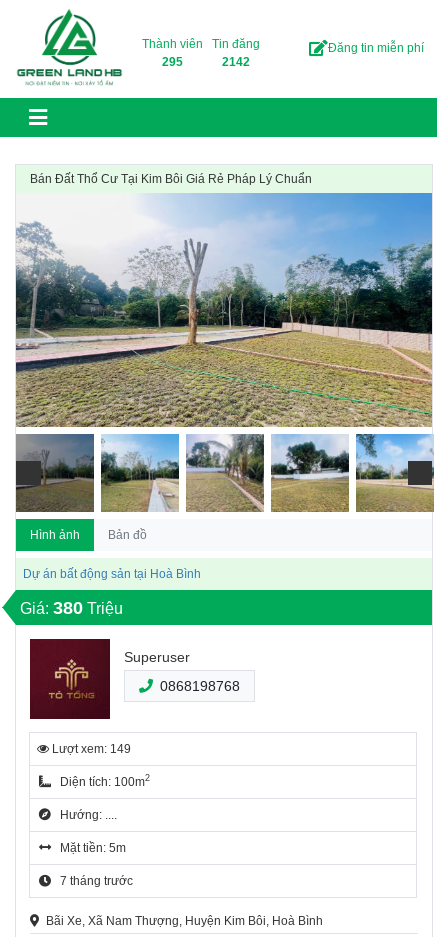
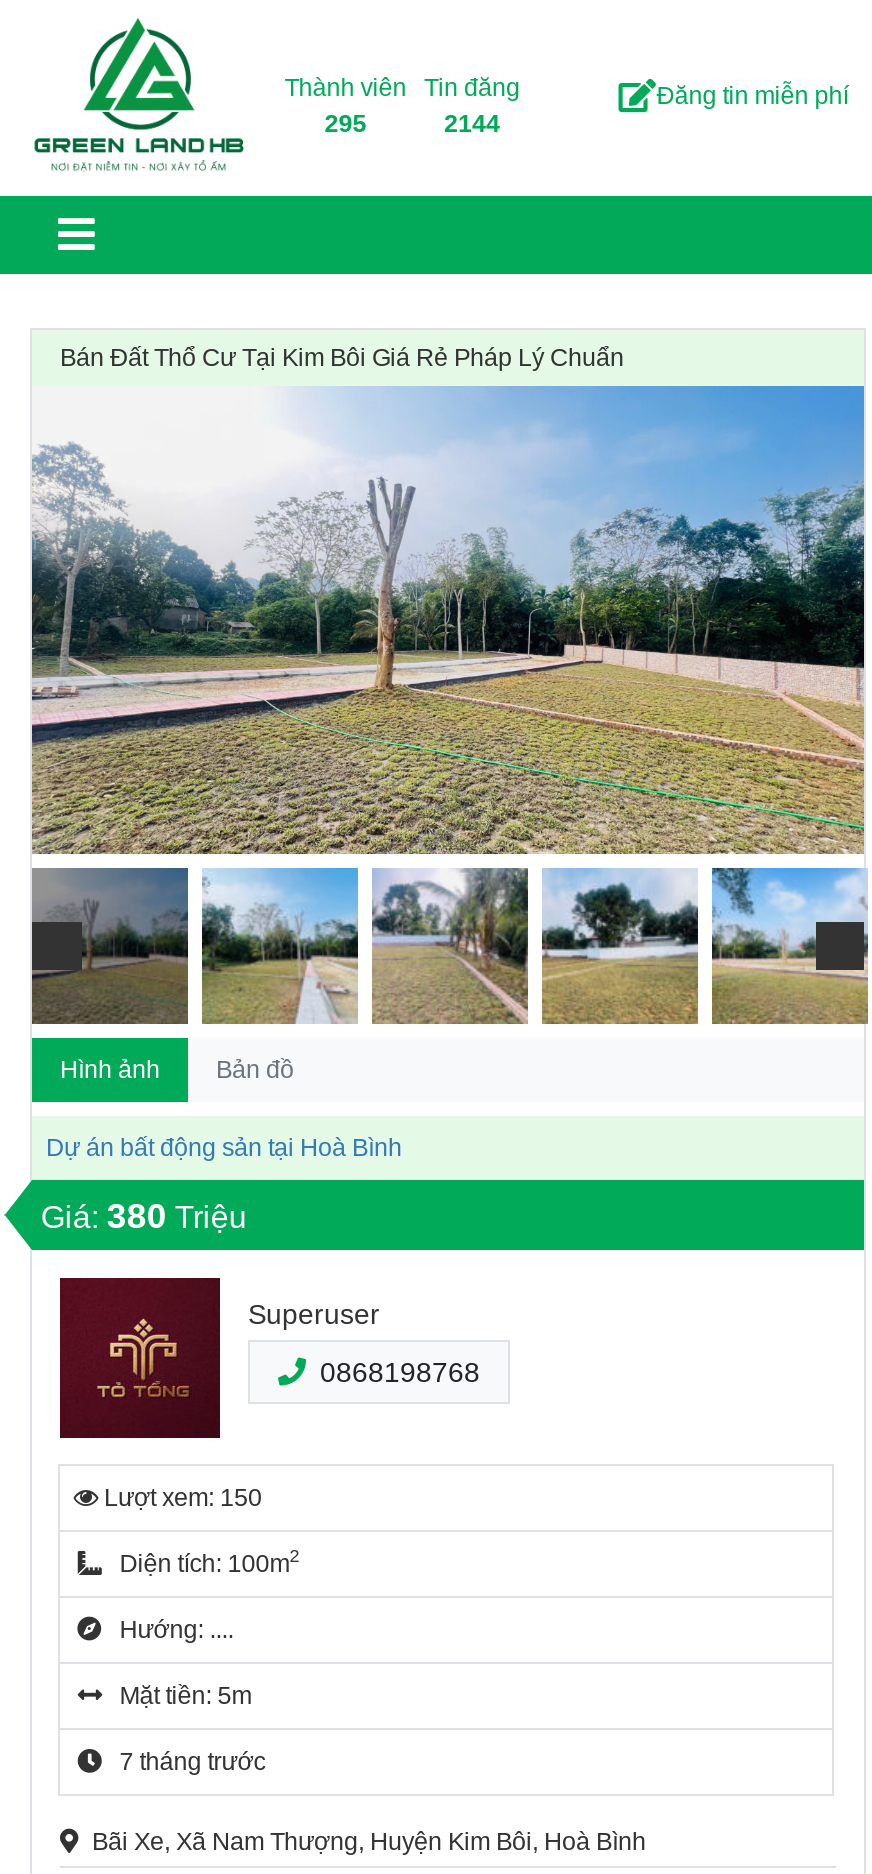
[222,55,250,69] 2142 -> [444,110,500,138] 2144
[49,742,131,756] Lượt xem: 149 -> [98,1484,262,1512] Lượt xem: 150

